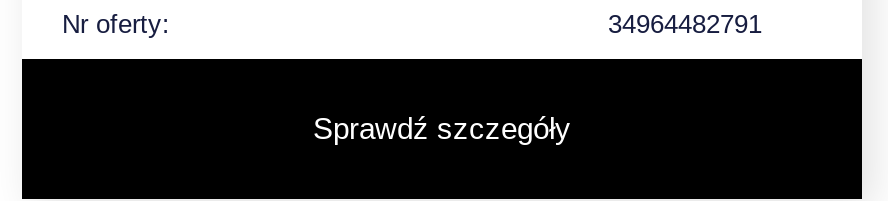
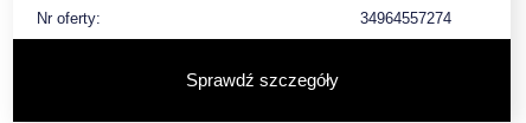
[608,9,762,39] 34964482791 -> [360,9,451,27] 34964557274

